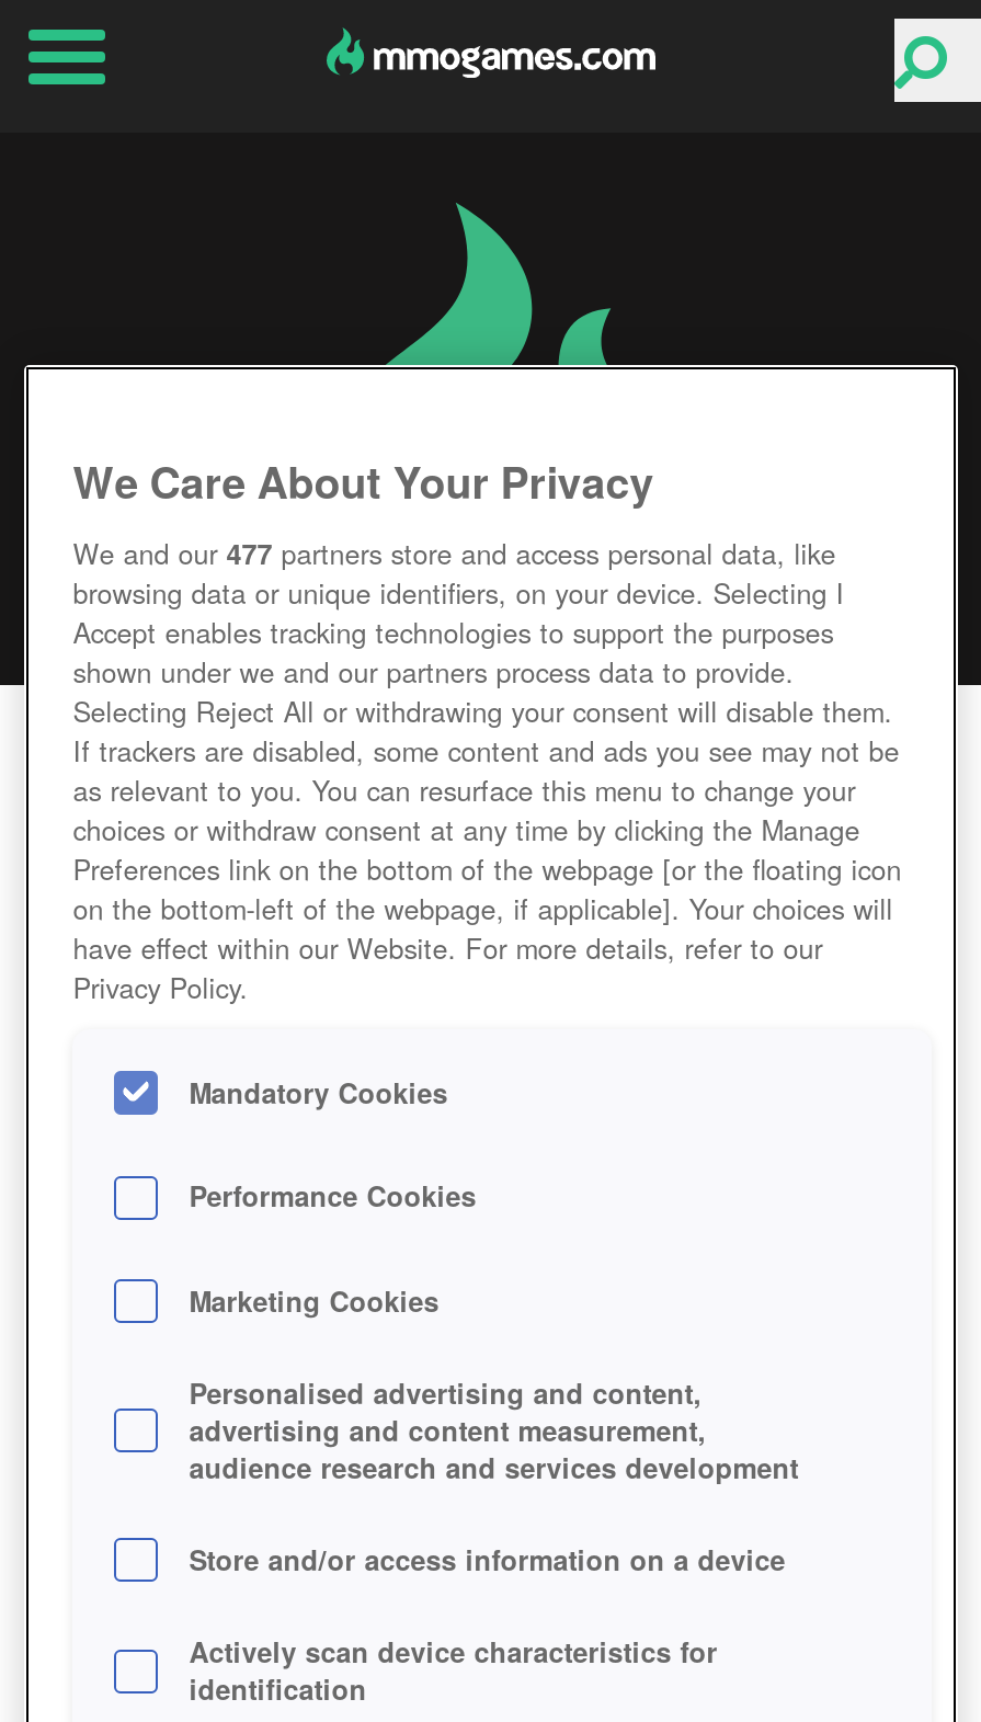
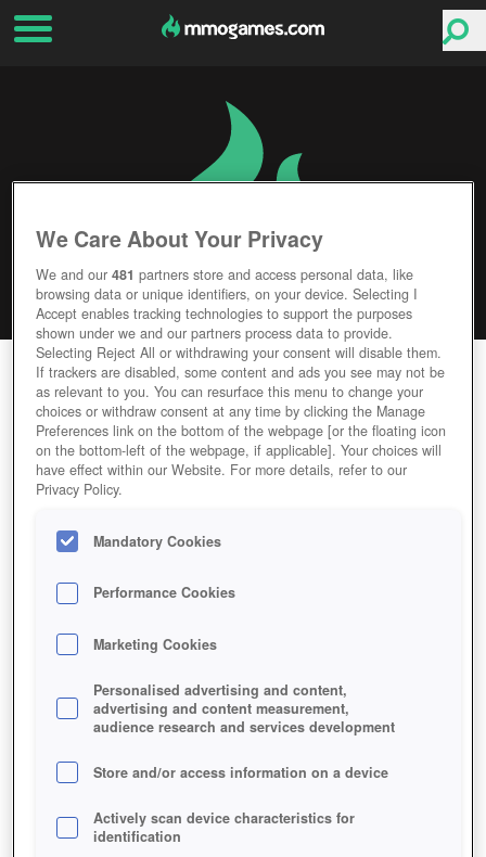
[73,534,836,573] We and our 477 partners store and access personal data, like -> [36,265,414,284] We and our 481 partners store and access personal data, like

